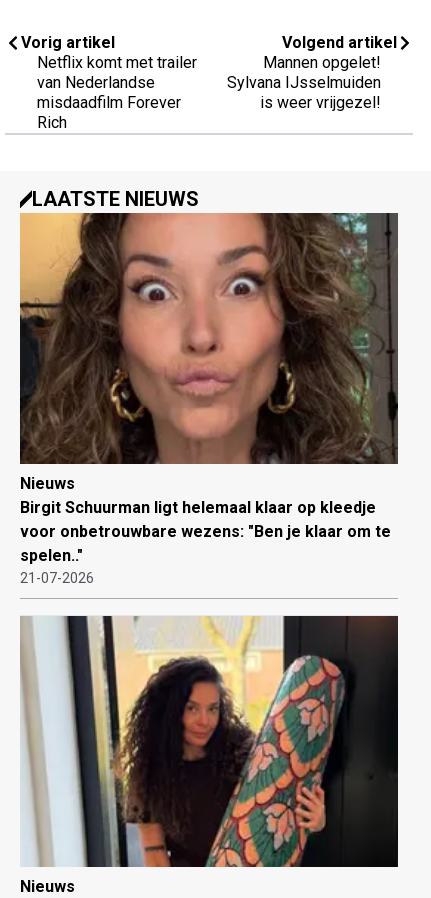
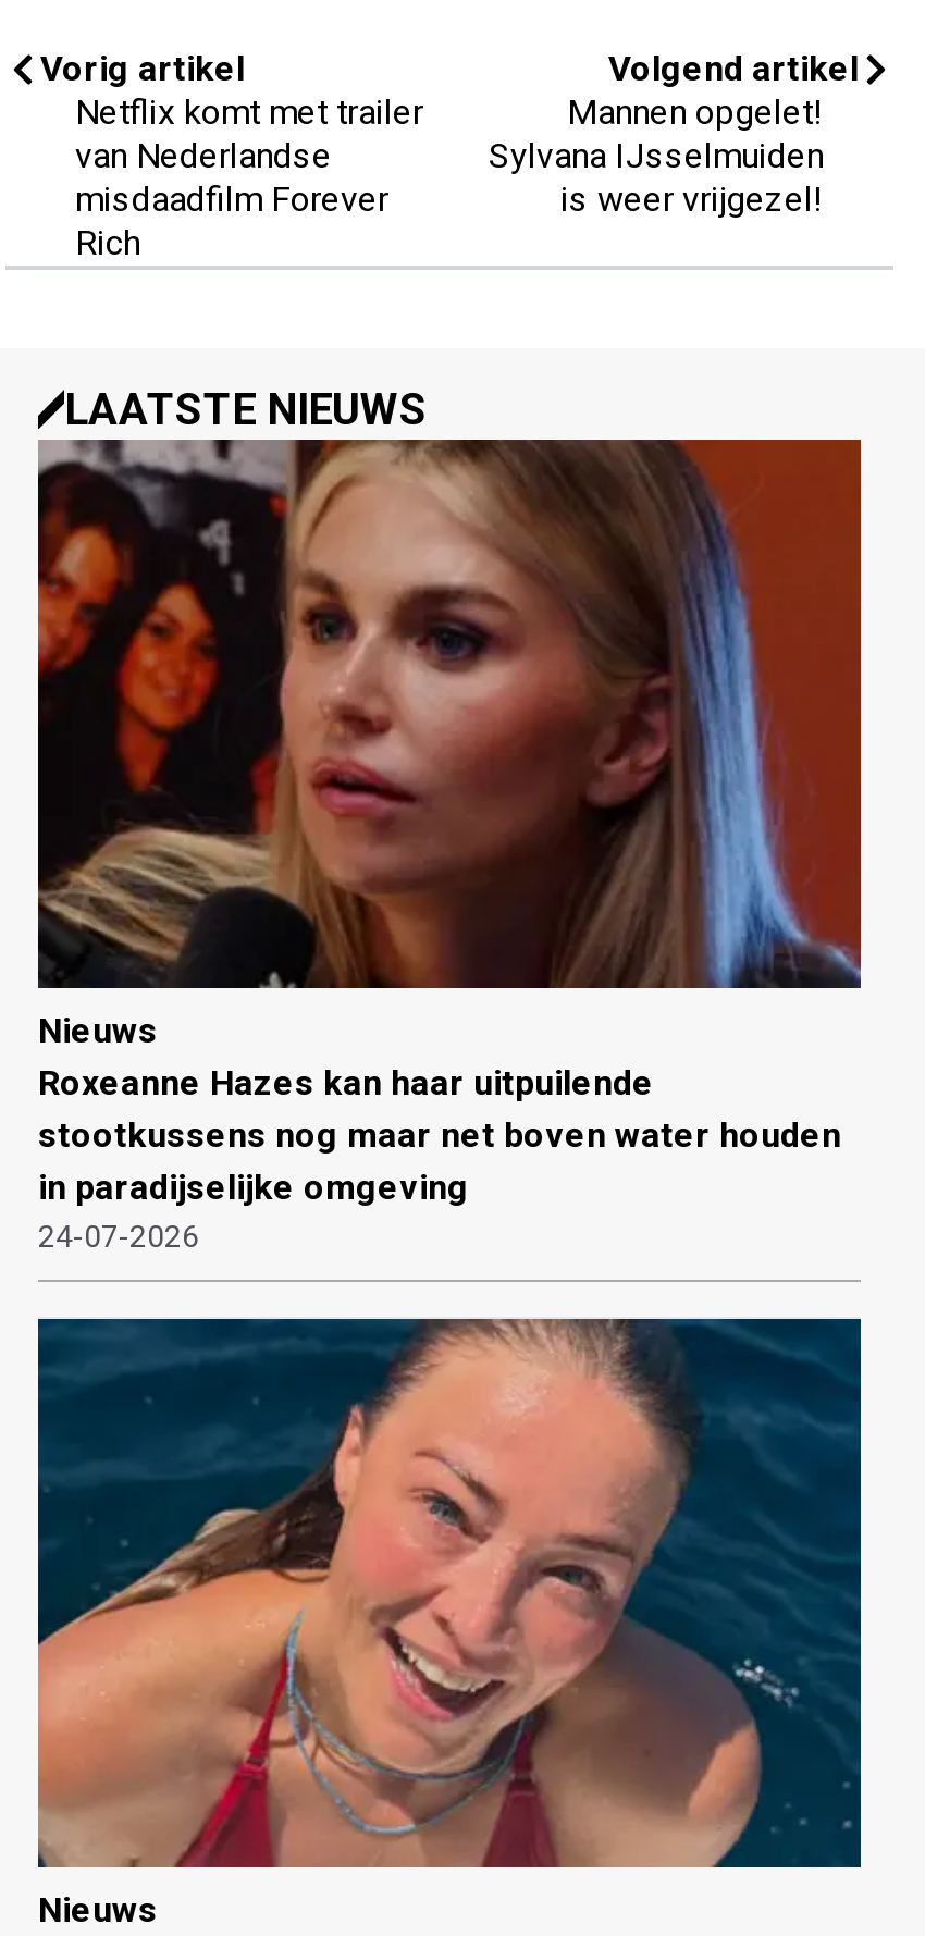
[19,212,399,586] [image] | Birgit Schuurman ligt helemaal klaar op kleedje | voor onbetrouwbare wezens: "Ben je klaar om te | spelen.." | 21-07-2026 -> [36,437,863,1255] [image] | Roxeanne Hazes kan haar uitpuilende | stootkussens nog maar net boven water houden | in paradijselijke omgeving | 24-07-2026
[20,615,398,868] [image] -> [36,1317,861,1870] [image]

